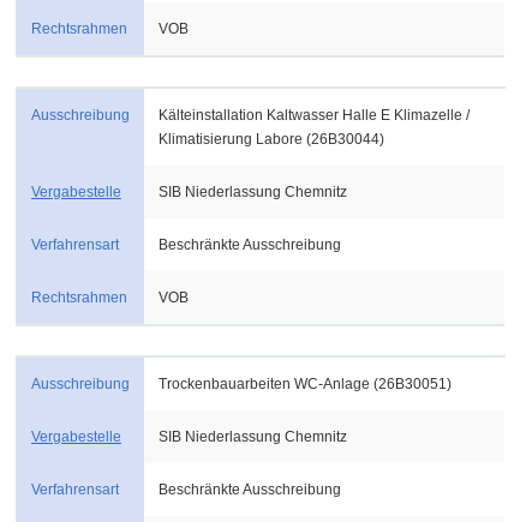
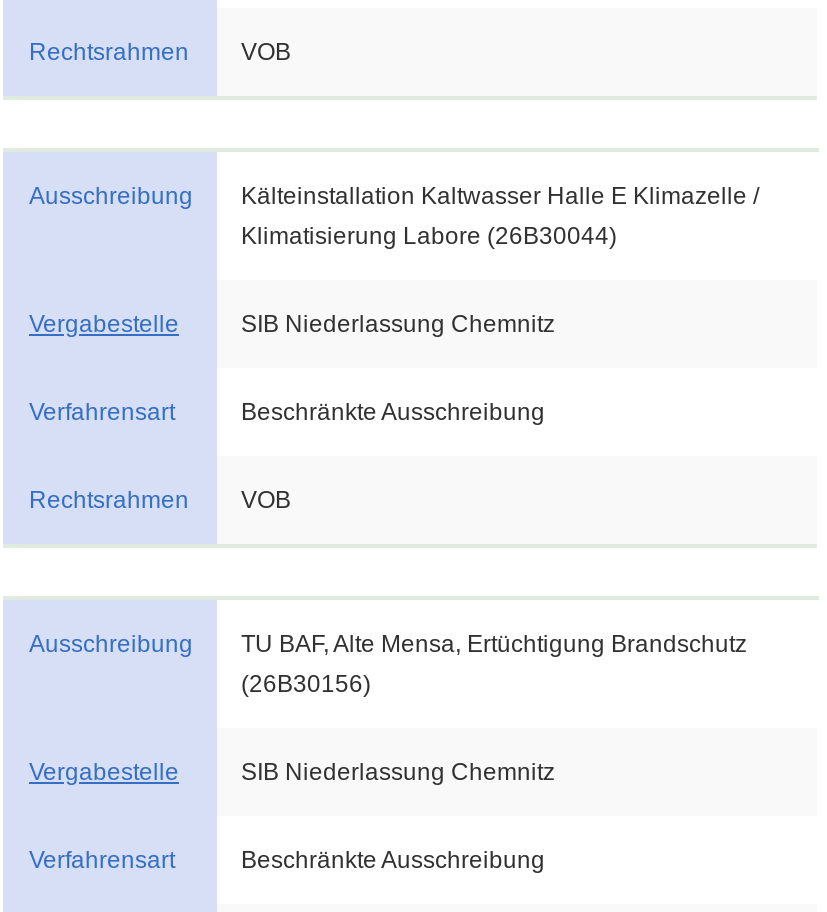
[159,376,452,392] Trockenbauarbeiten WC-Anlage (26B30051) -> [241,630,747,698] TU BAF, Alte Mensa, Ertüchtigung Brandschutz | (26B30156)

